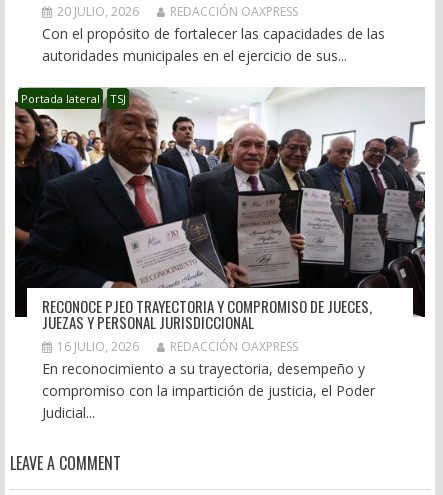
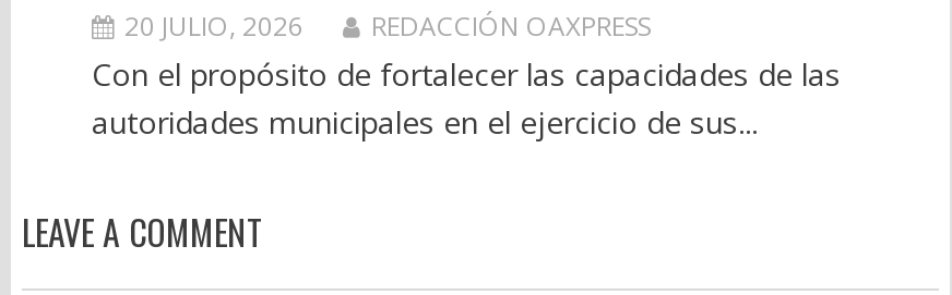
[14,87,426,318] [image] | Portada lateral | TSJ -> none
[42,295,375,422] RECONOCE PJEO TRAYECTORIA Y COMPROMISO DE JUECES, | JUEZAS Y PERSONAL JURISDICCIONAL | 16 JULIO, 2026 | REDACCIÓN OAXPRESS | En reconocimiento a su trayectoria, desempeño y | compromiso con la impartición de justicia, el Poder | Judicial... -> none

